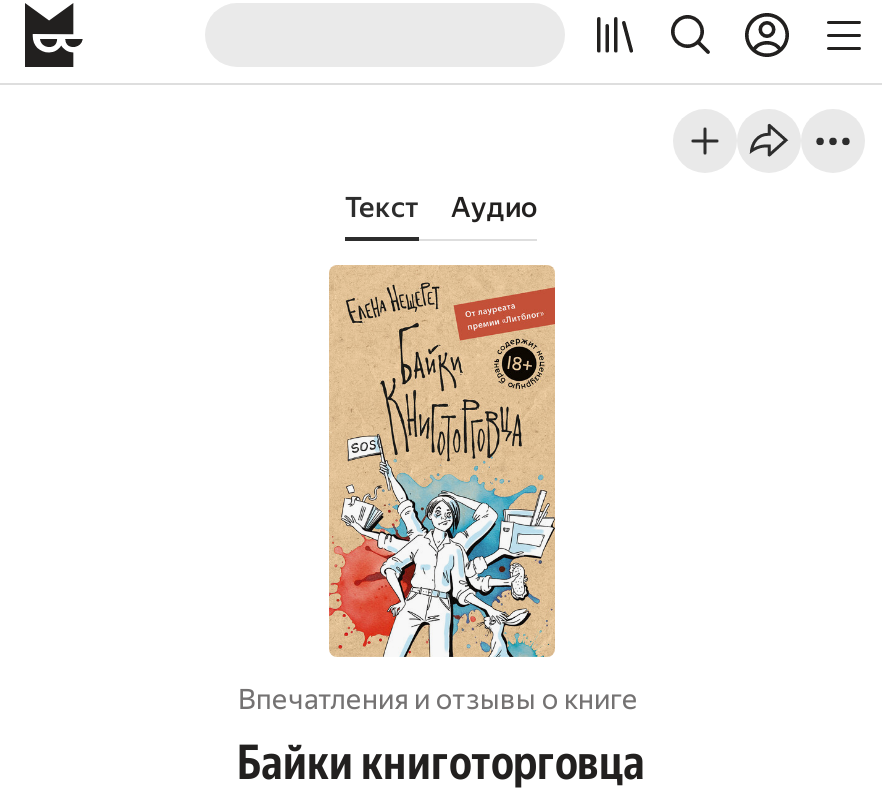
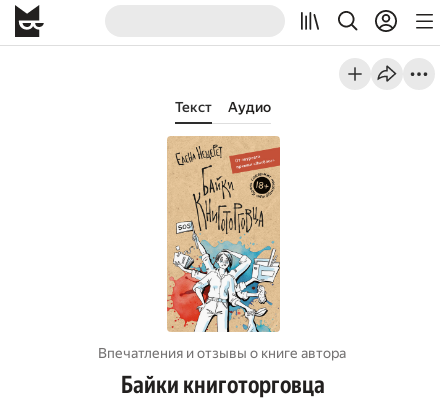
[238,683,638,715] Впечатления и отзывы о книге -> [97,345,345,361] Впечатления и отзывы о книге автора

